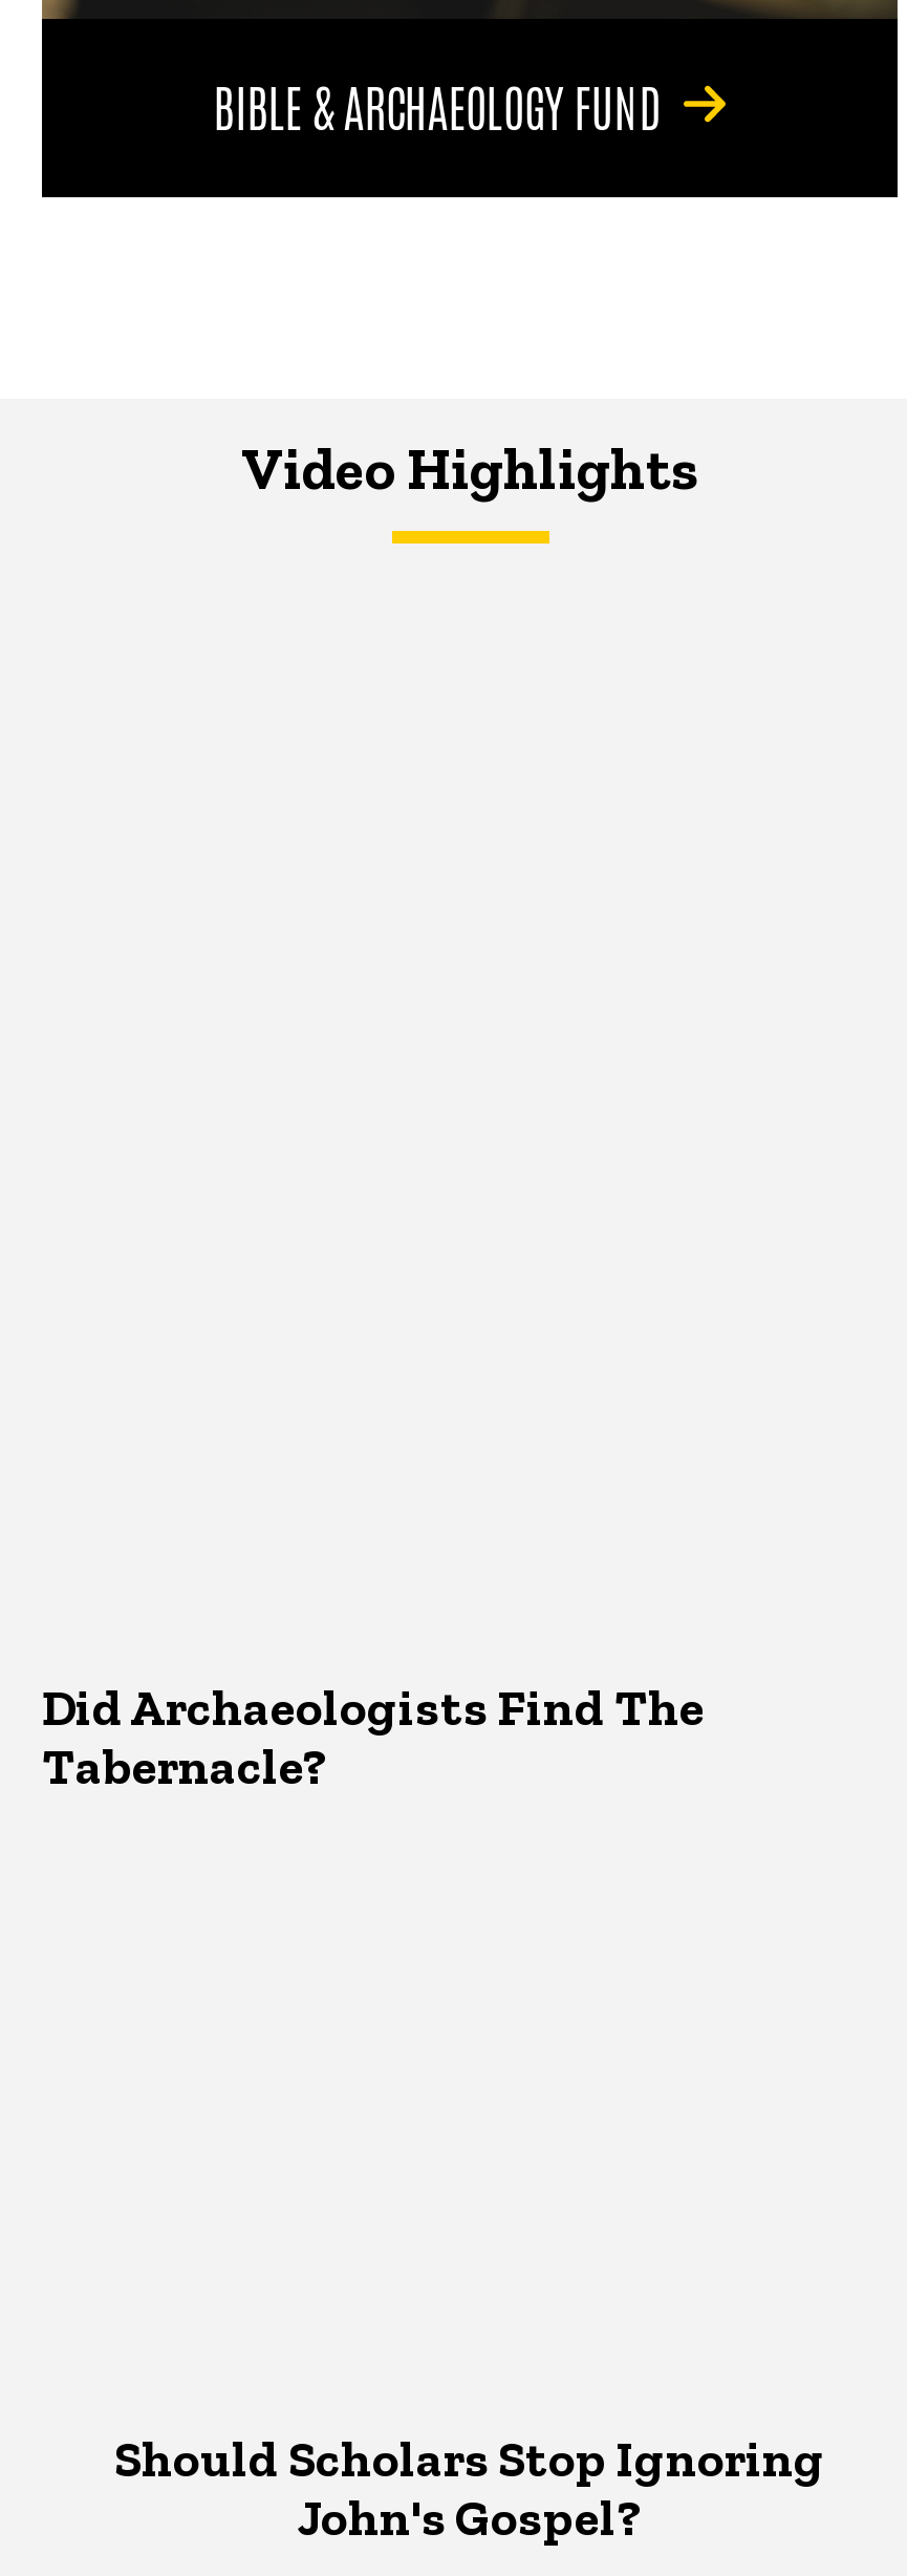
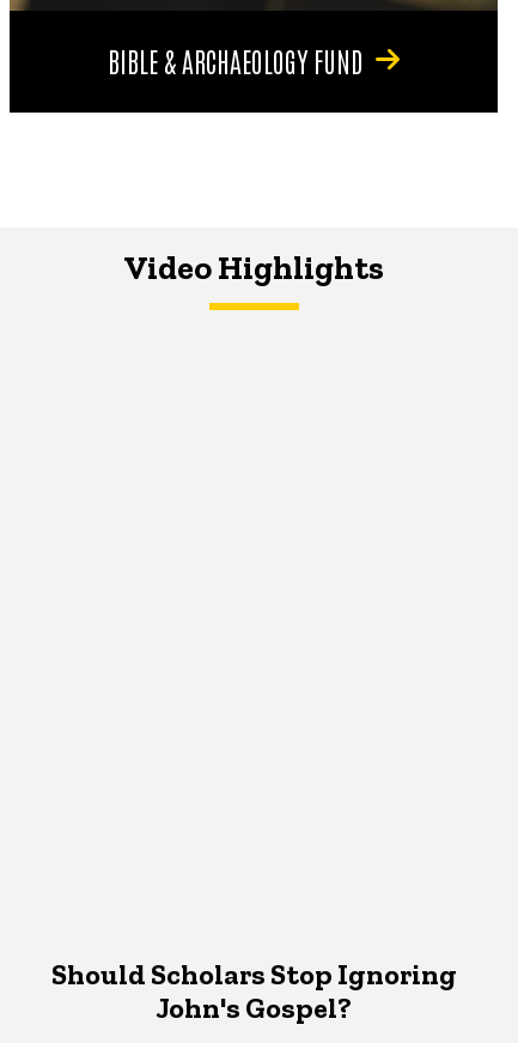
[42,1677,705,1796] Did Archaeologists Find The | Tabernacle? -> none

